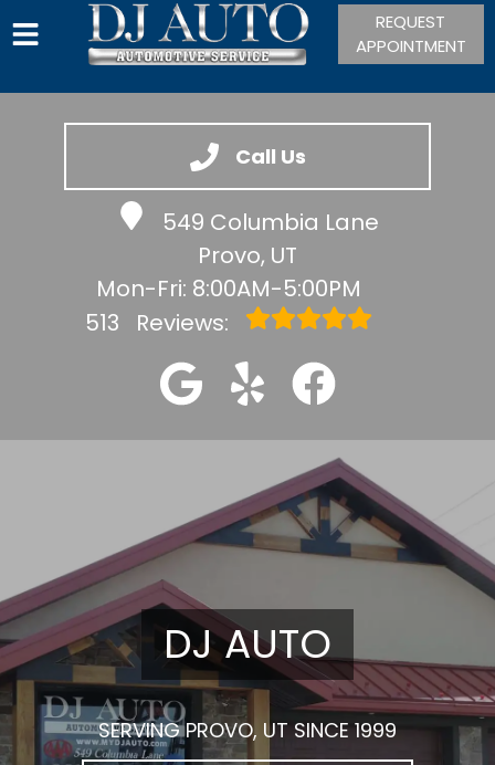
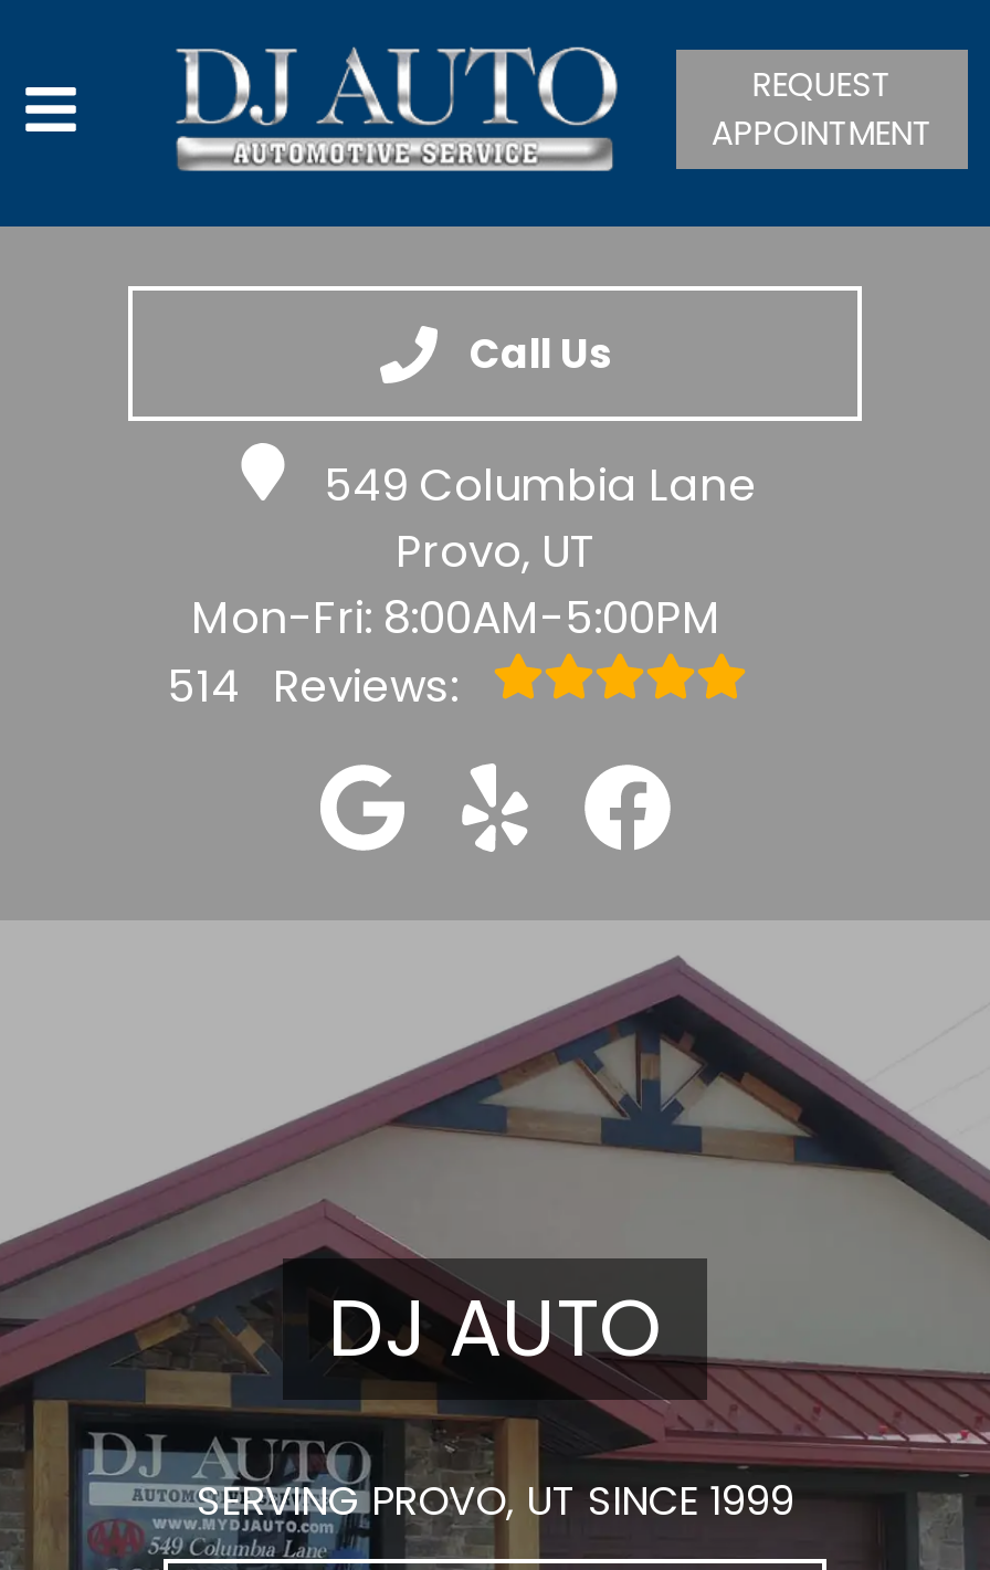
[85,308,234,339] 513 Reviews: -> [167,656,470,717] 514 Reviews:

